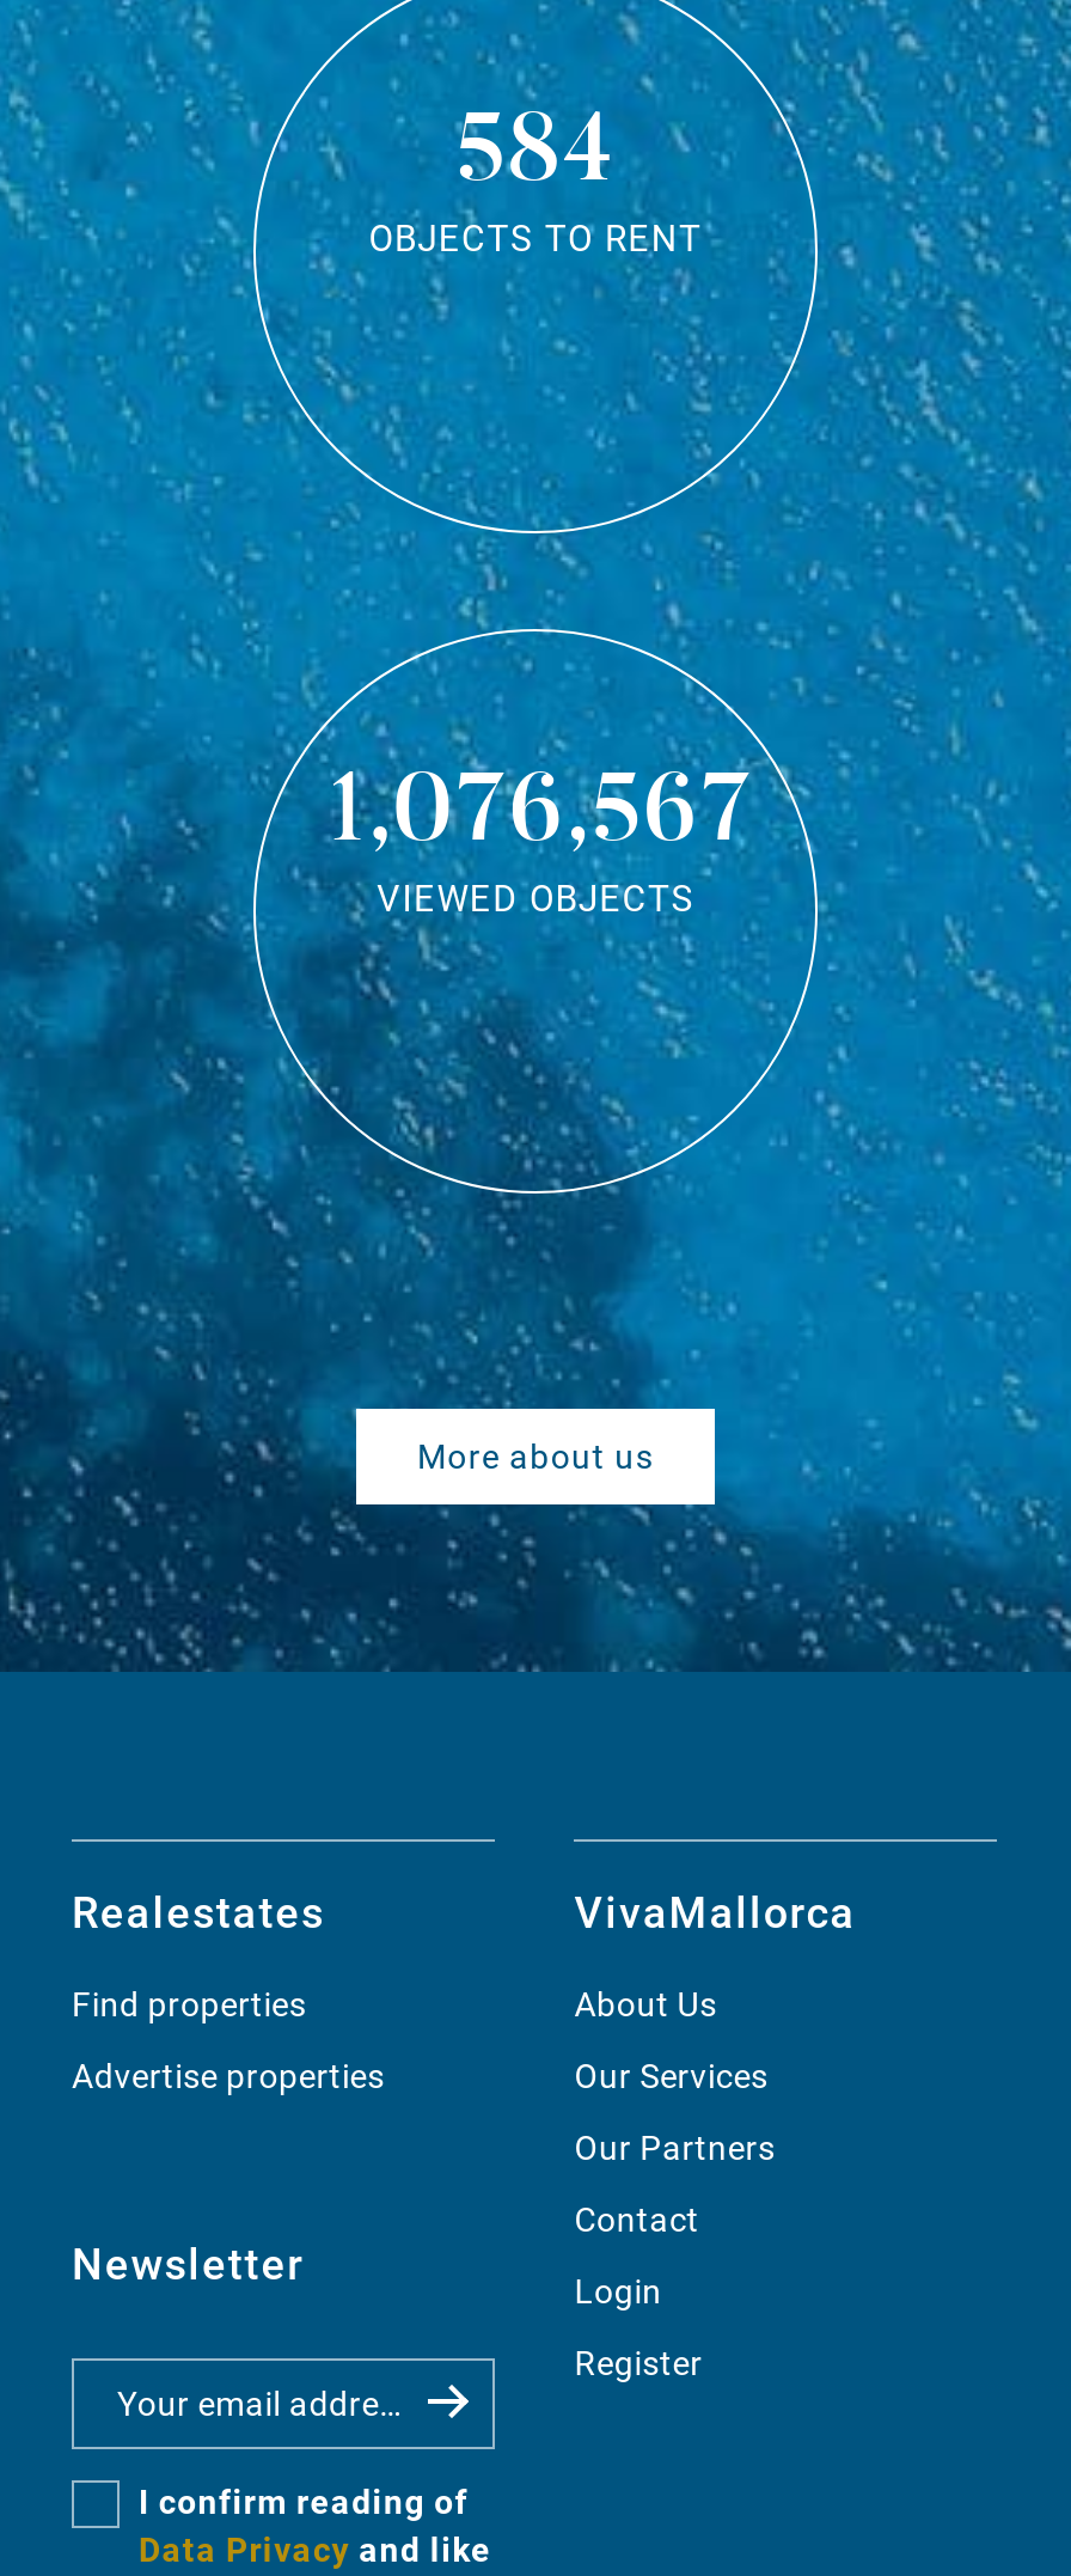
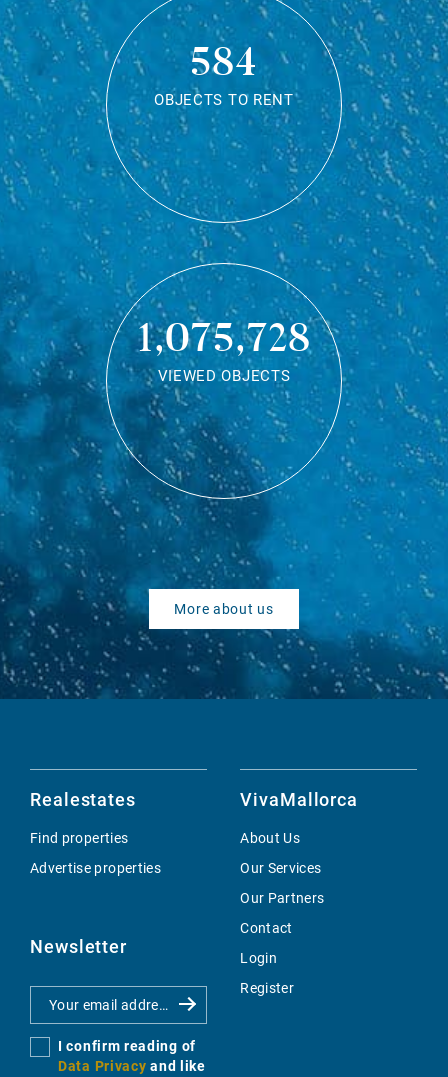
[328,746,754,868] 1,076,567 -> [137,312,311,363] 1,075,728

